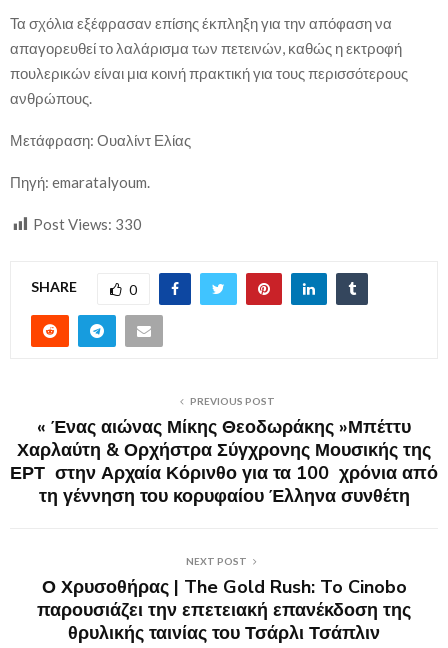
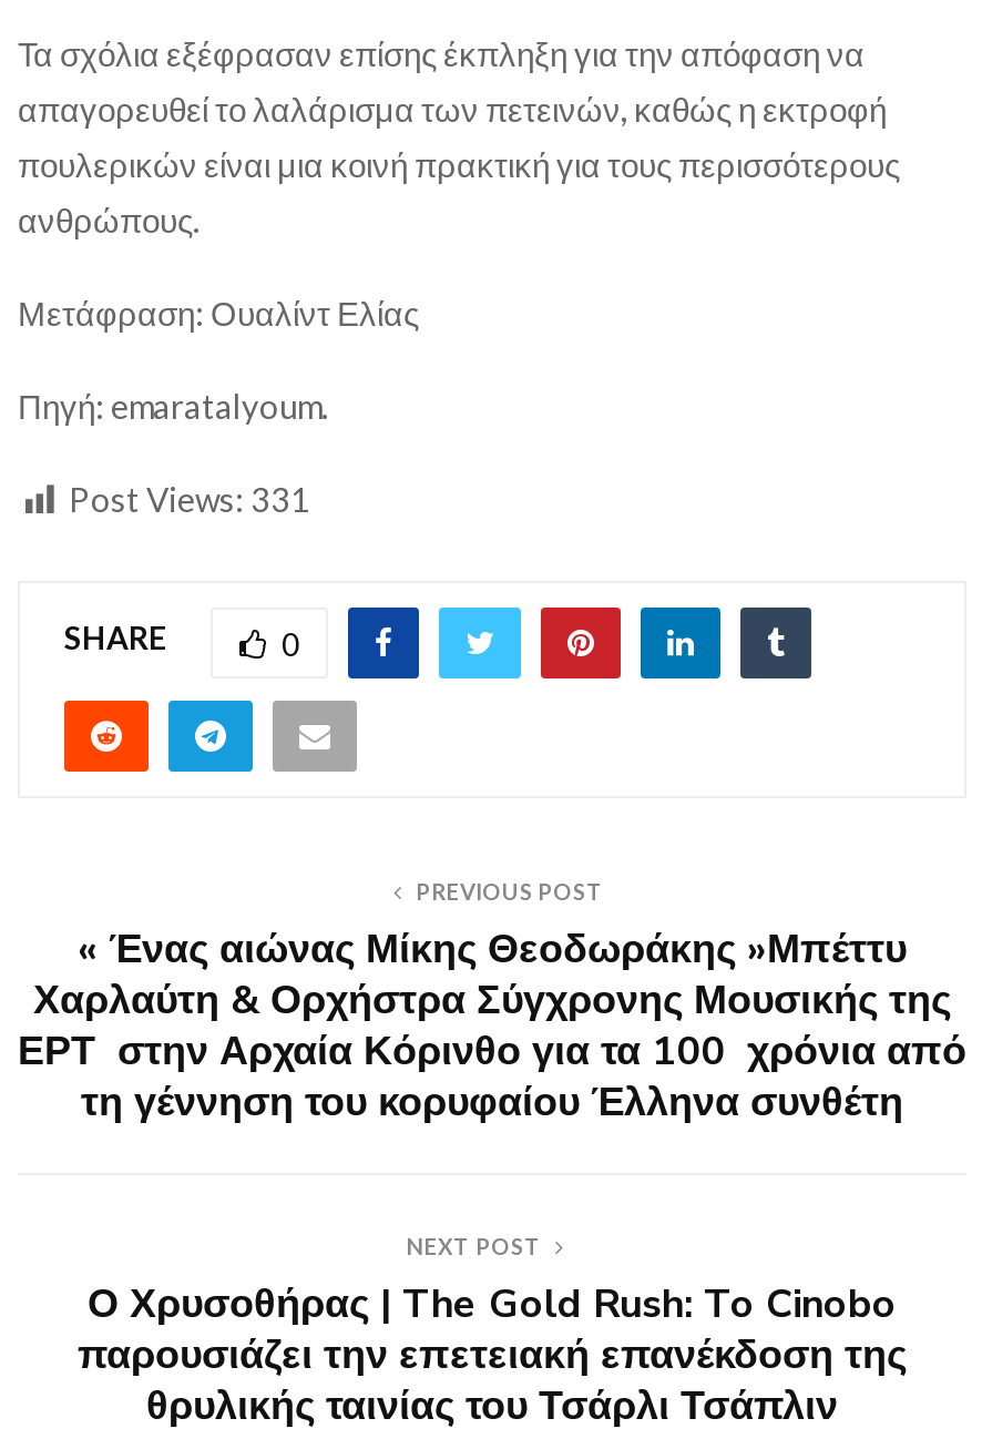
[33,214,142,232] Post Views: 330 -> [69,478,310,518] Post Views: 331

